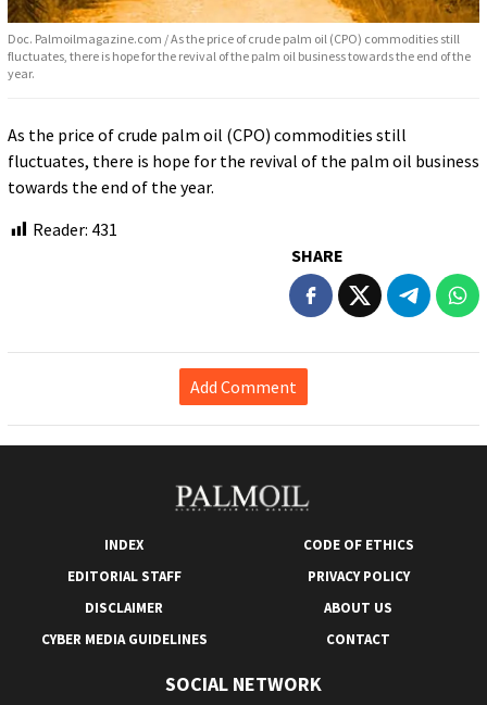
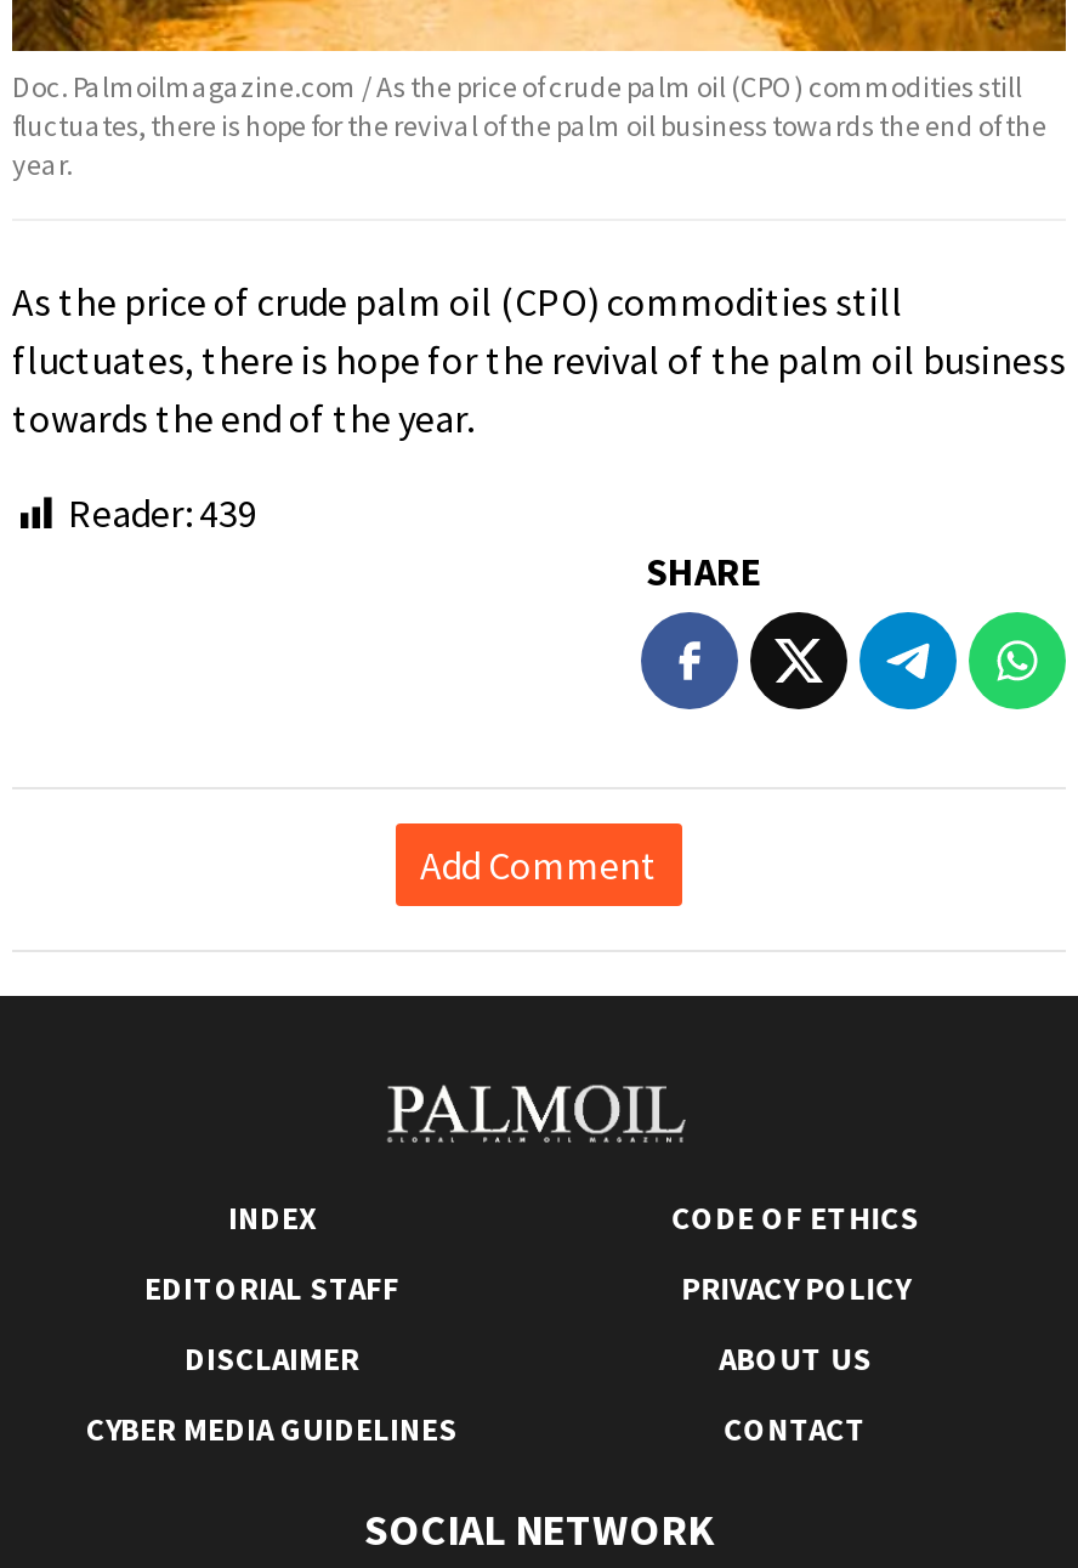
[33,218,117,240] Reader: 431 -> [68,488,257,537] Reader: 439

